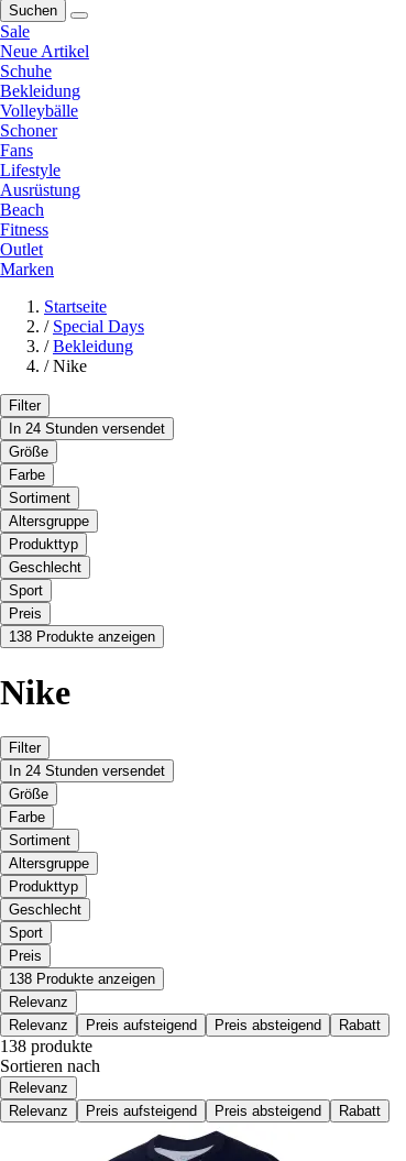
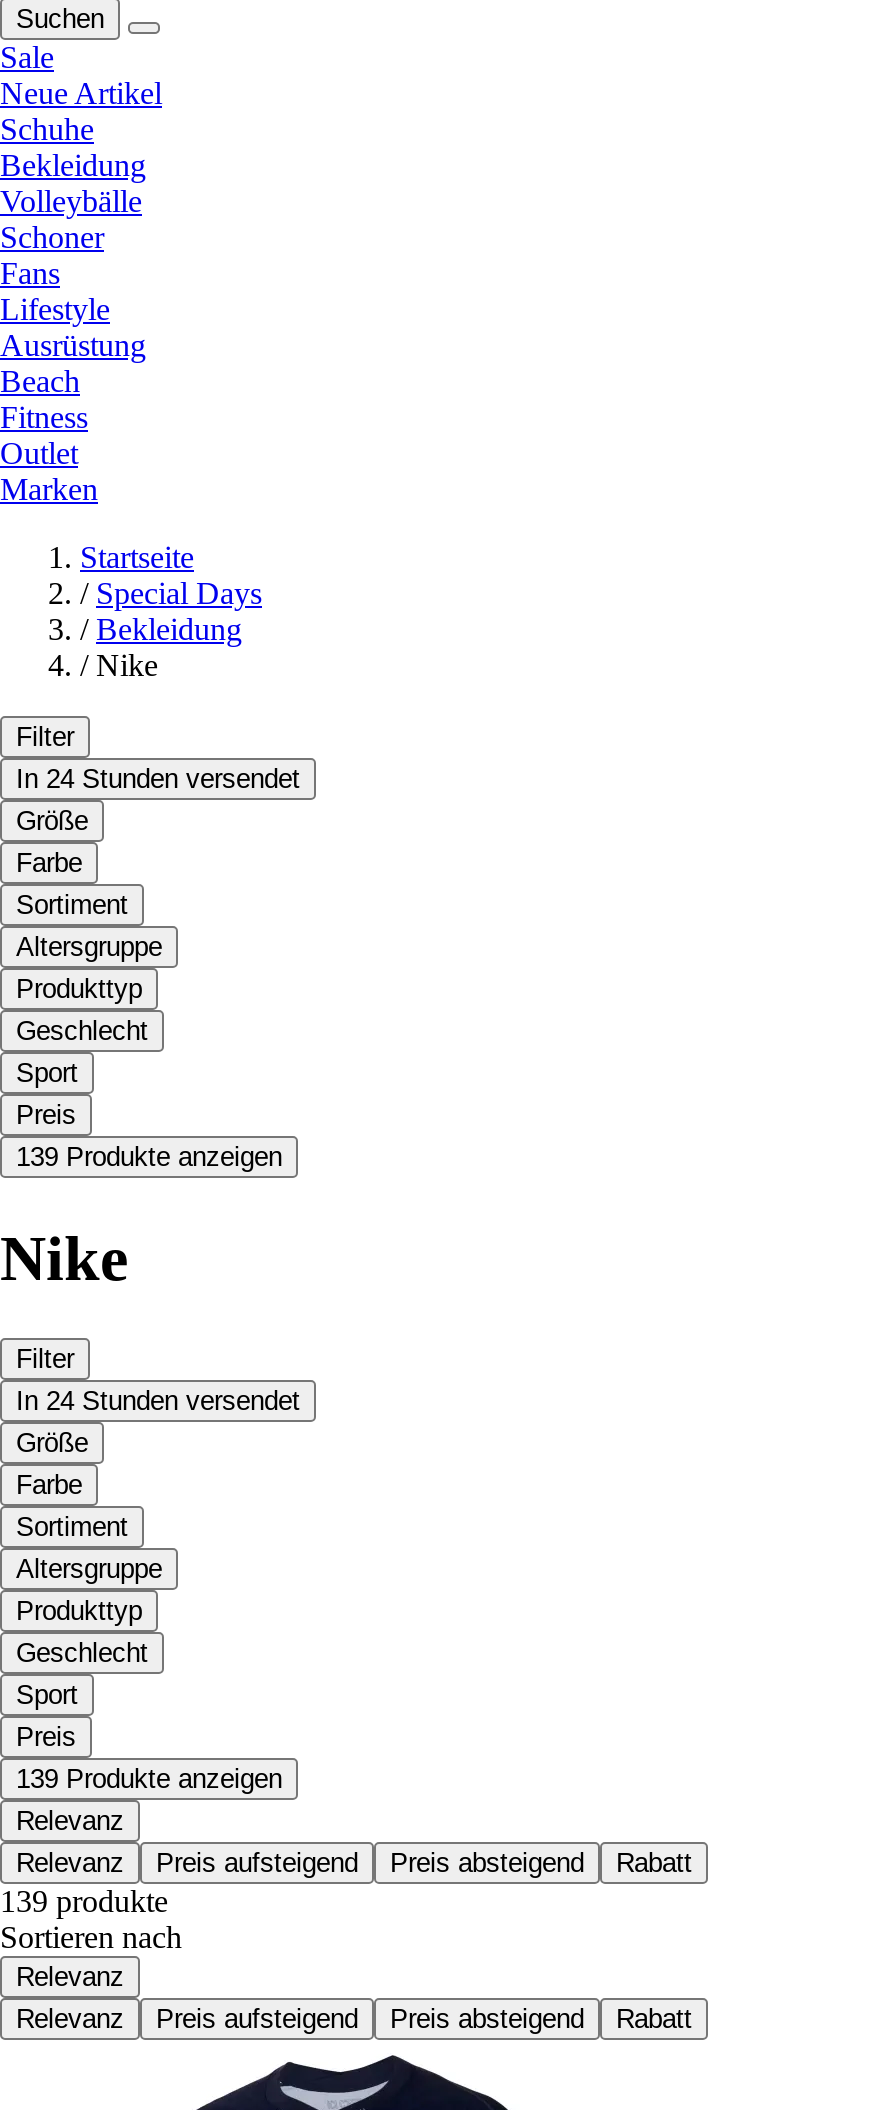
[9,629,155,645] 138 Produkte anzeigen -> [16,1143,282,1173] 139 Produkte anzeigen
[9,971,155,988] 138 Produkte anzeigen -> [16,1765,282,1795] 139 Produkte anzeigen
[0,1037,92,1056] 138 produkte -> [0,1885,168,1919] 139 produkte

